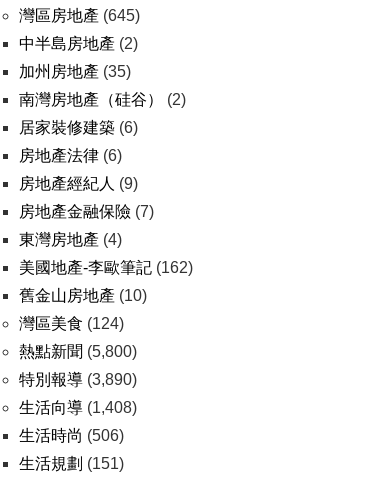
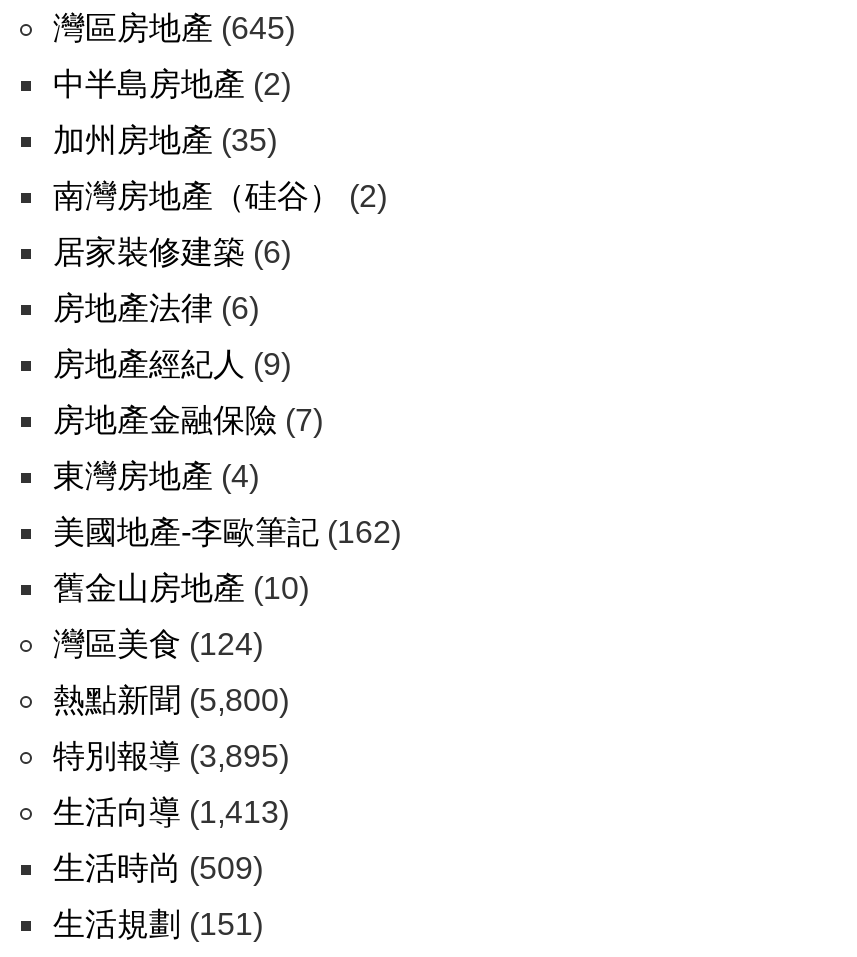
[19,371,137,388] 特別報導(3,890) -> [53,739,289,773] 特別報導(3,895)
[19,399,137,416] 生活向導(1,408) -> [53,795,289,829] 生活向導(1,413)
[19,427,124,444] 生活時尚(506) -> [53,851,263,885] 生活時尚(509)

